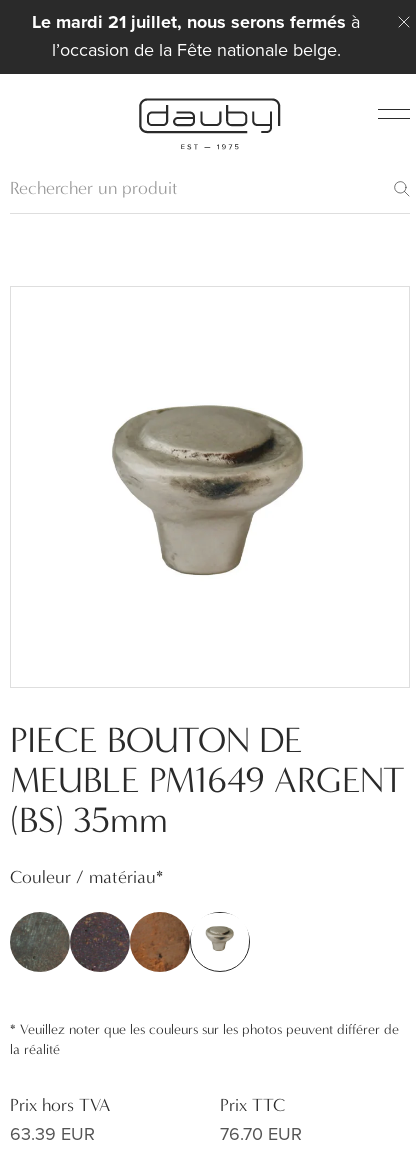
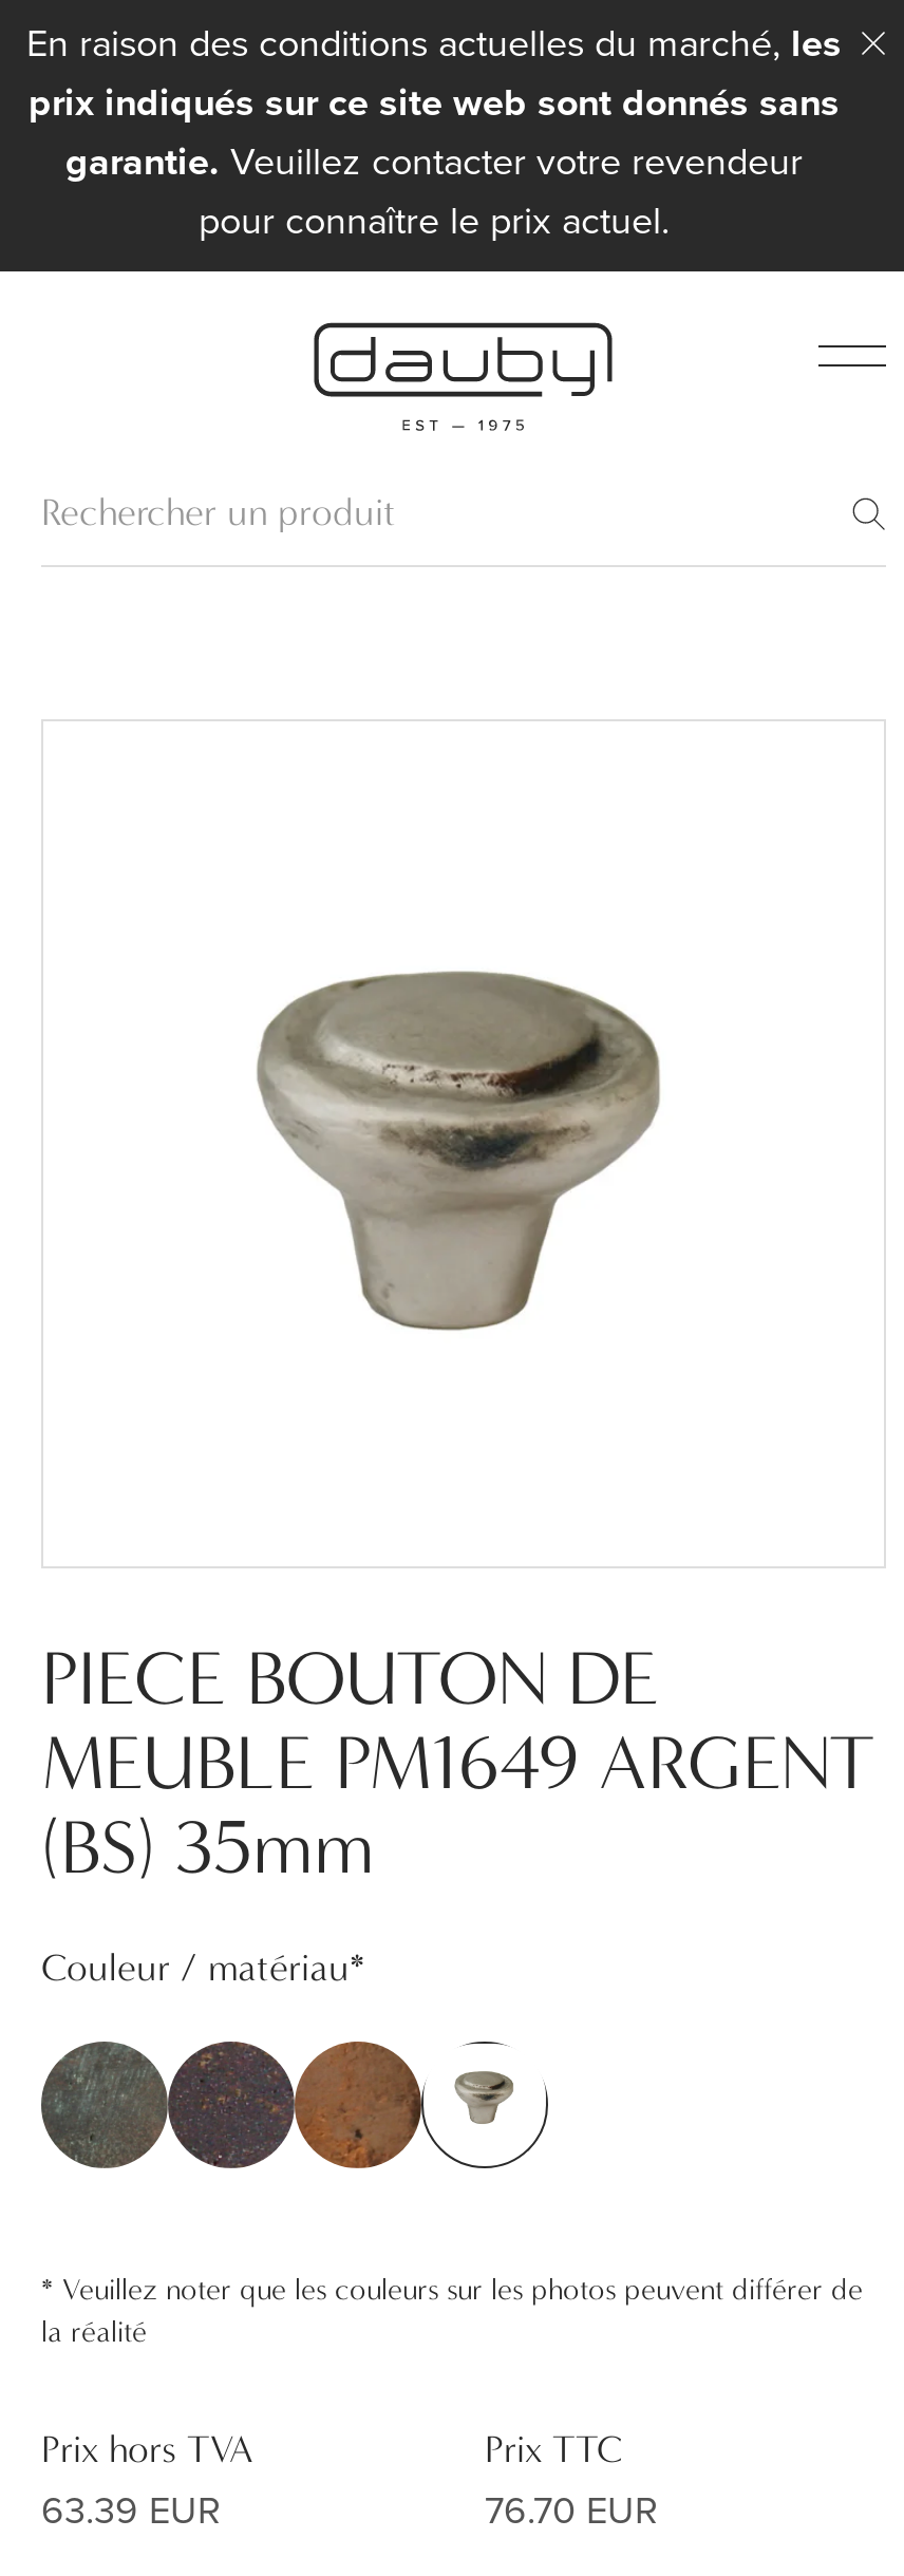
[32,9,360,62] Le mardi 21 juillet, nous serons fermés à | l’occasion de la Fête nationale belge. -> [26,16,842,246] En raison des conditions actuelles du marché, les | prix indiqués sur ce site web sont donnés sans | garantie. Veuillez contacter votre revendeur | pour connaître le prix actuel.

